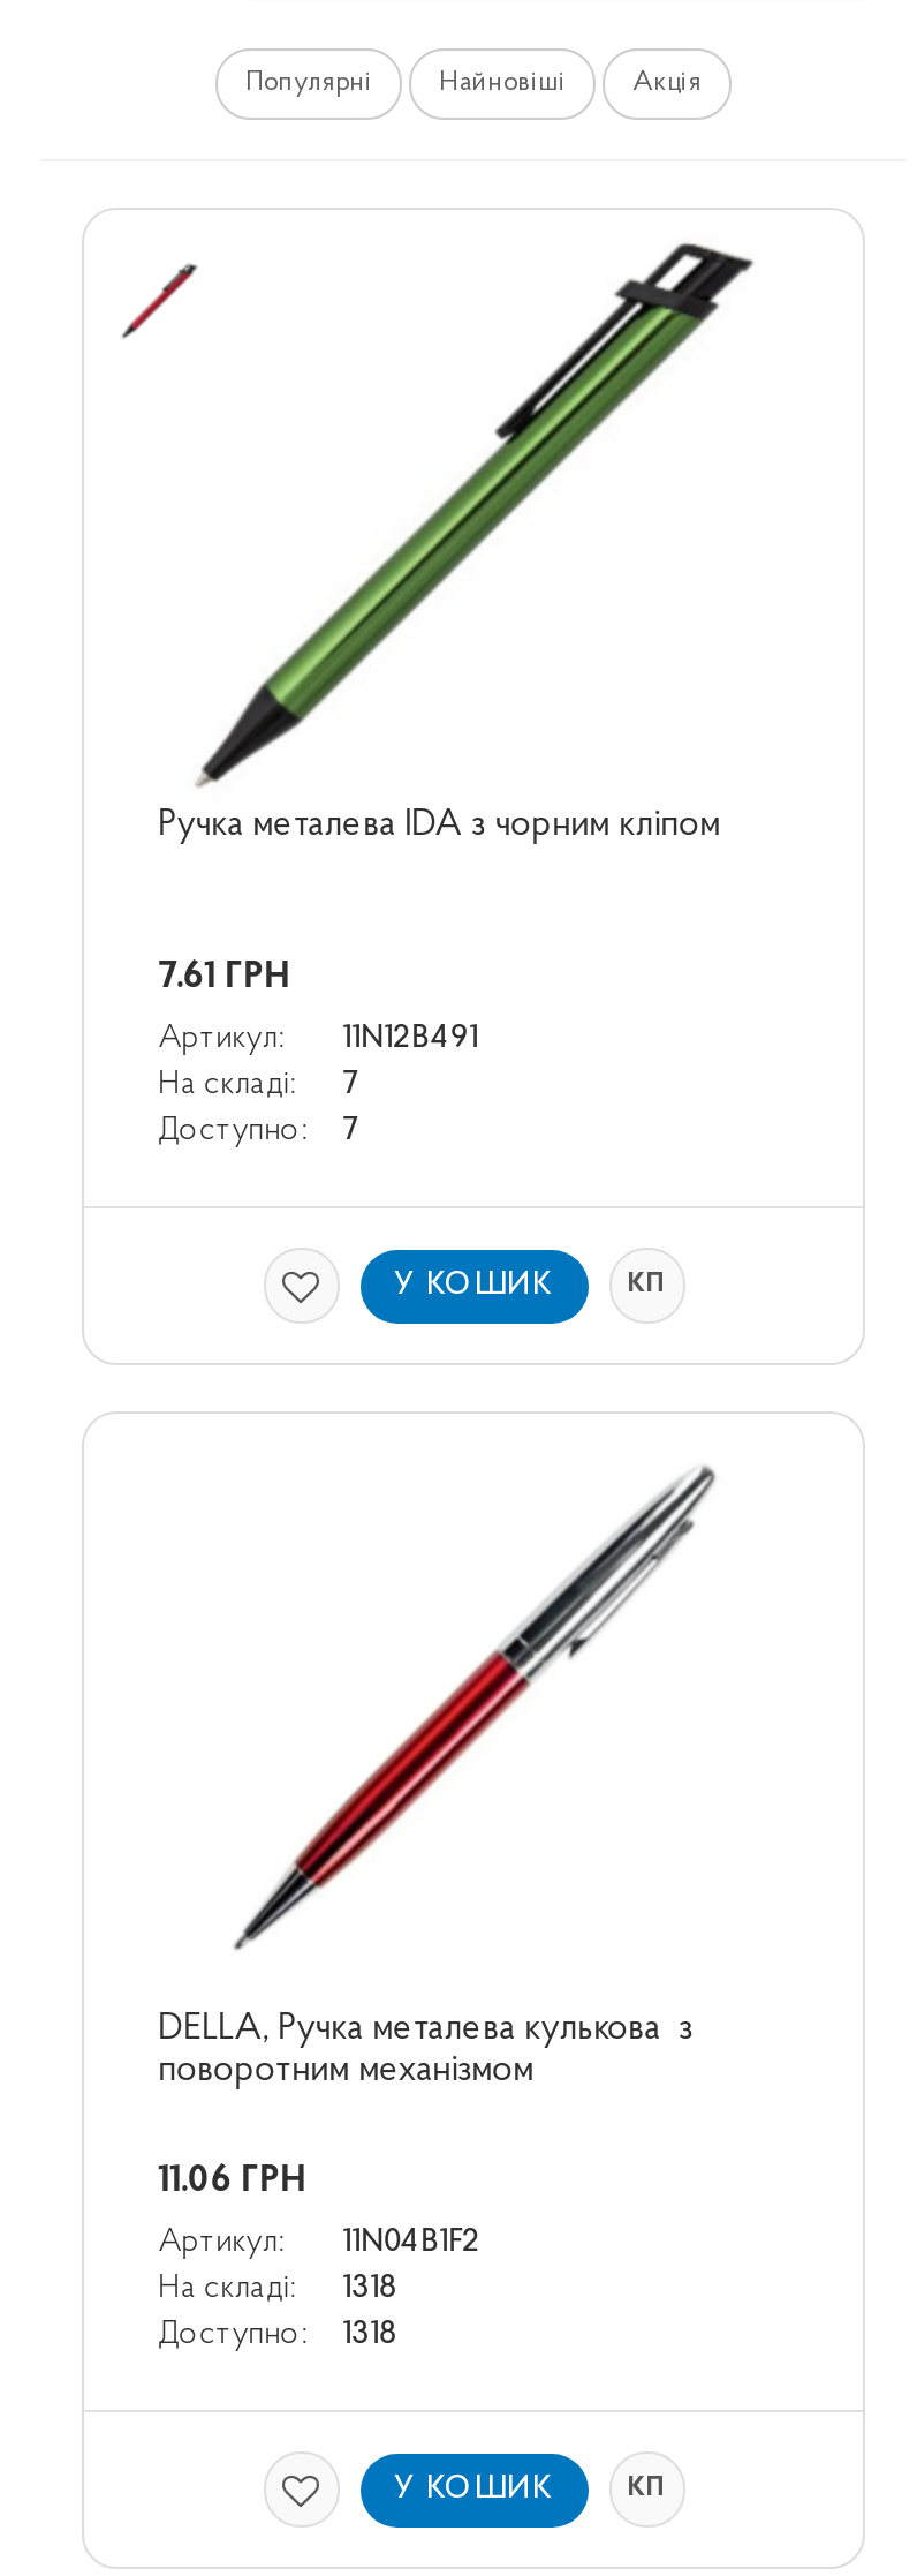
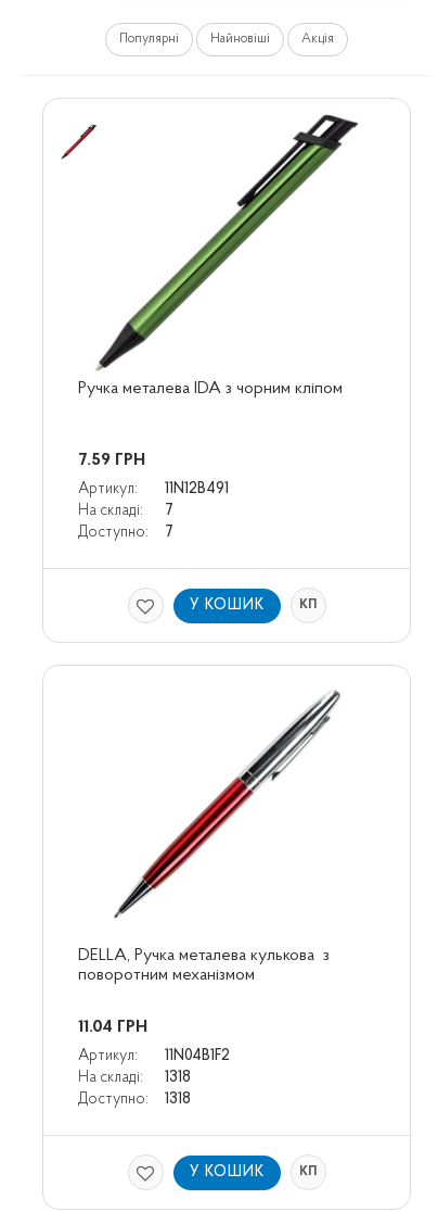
[158,958,289,995] 7.61 ГРН -> [78,451,145,469] 7.59 ГРН
[158,2162,306,2199] 11.06 ГРН -> [78,1018,148,1036] 11.04 ГРН

